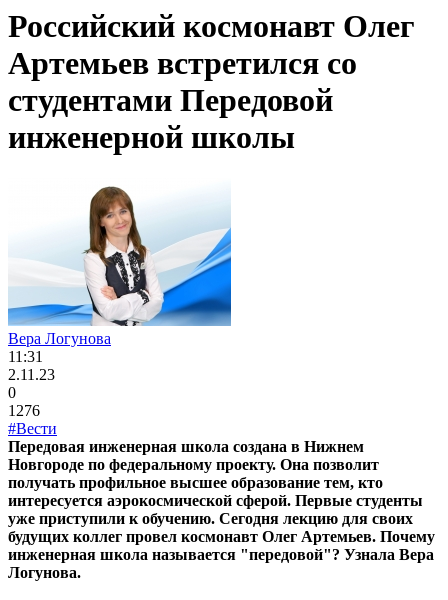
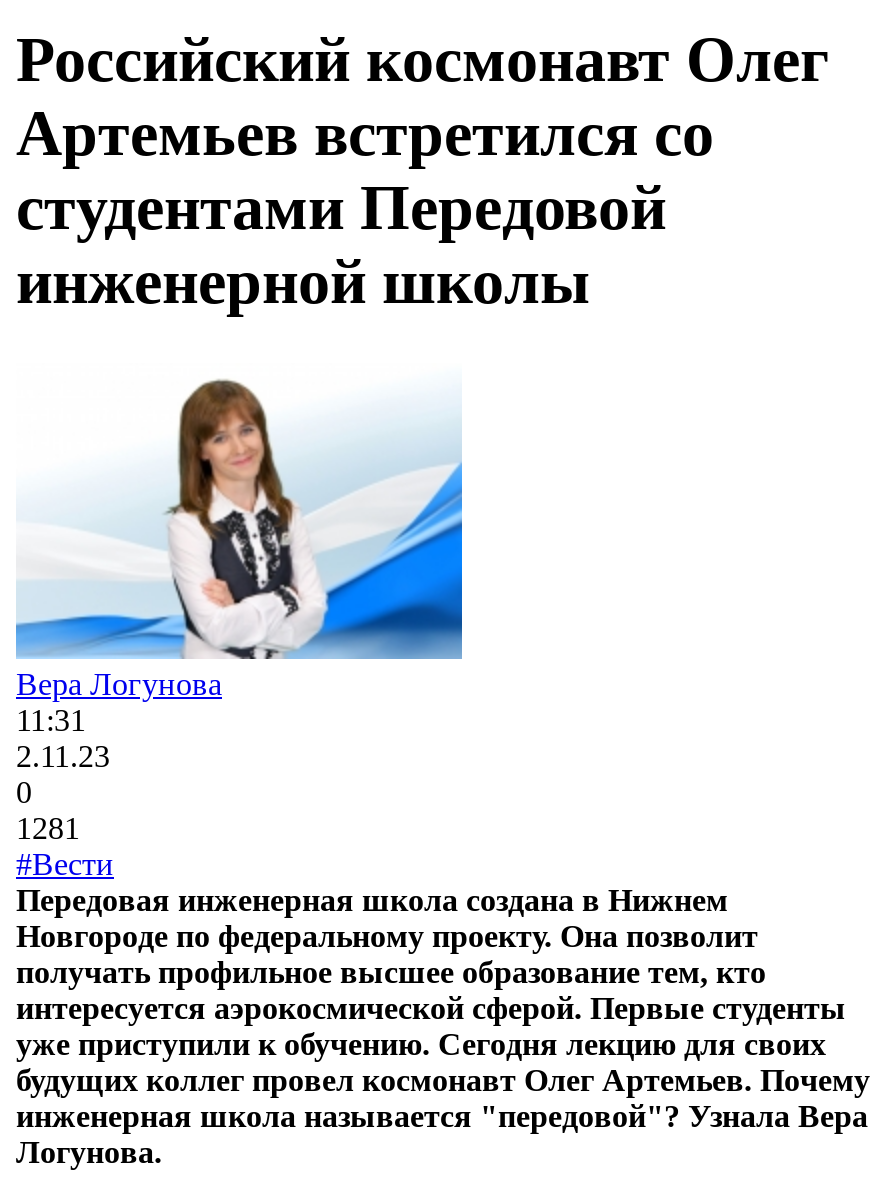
[8,402,40,419] 1276 -> [16,811,80,845] 1281

